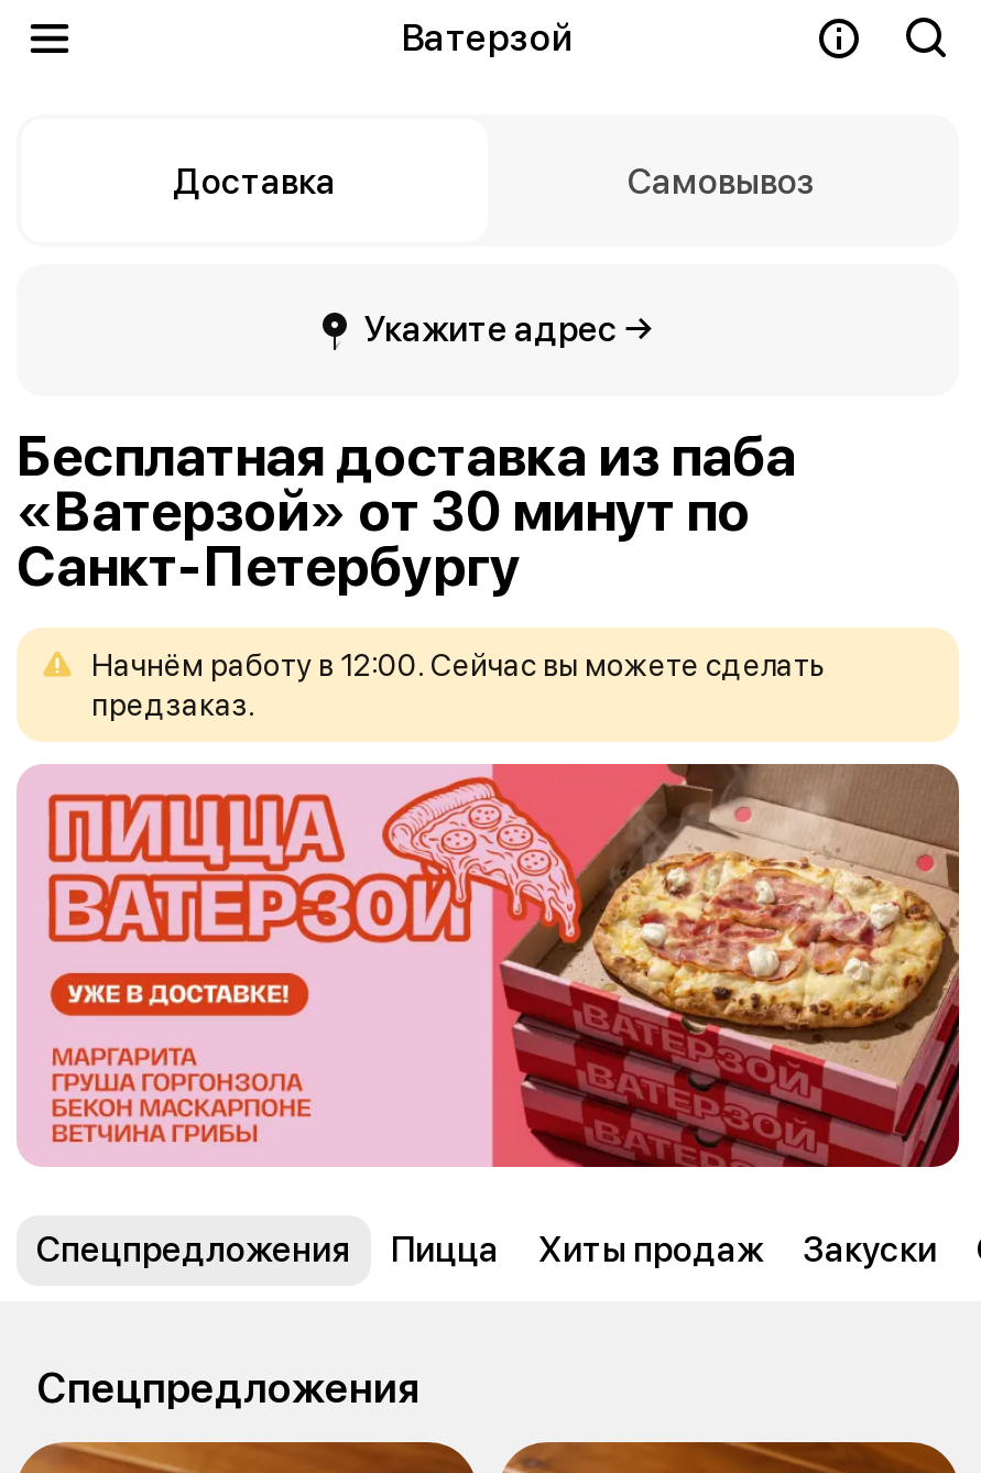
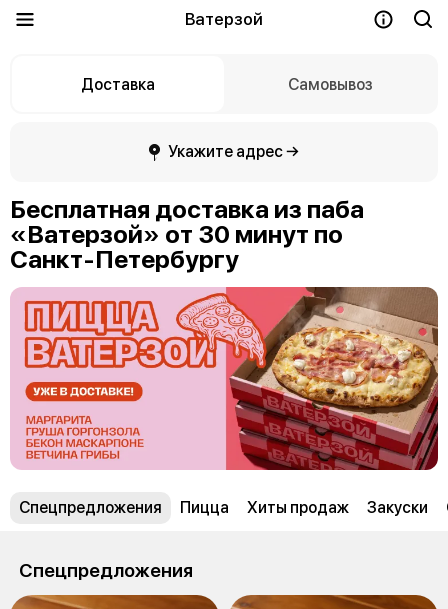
[91,647,825,722] Начнём работу в 12:00. Сейчас вы можете сделать | предзаказ. -> none

